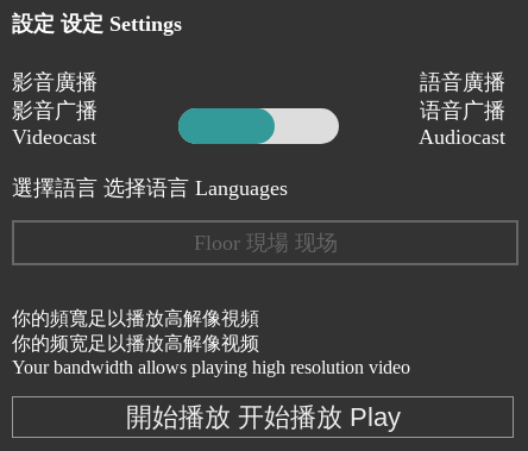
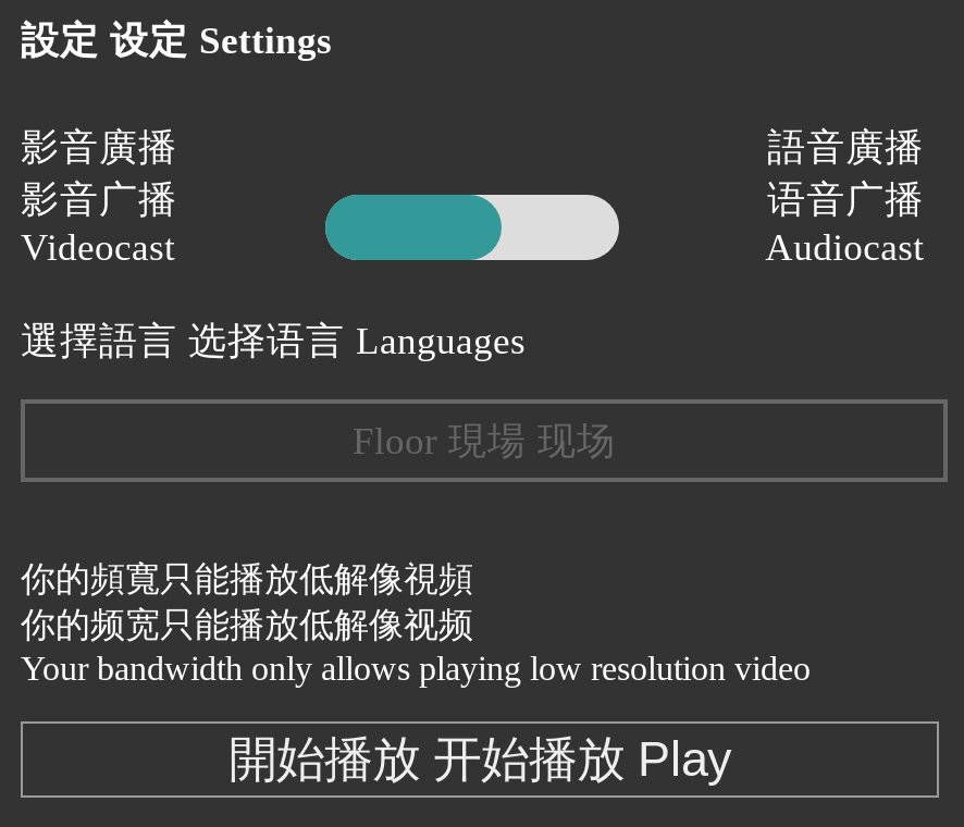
[12,308,410,377] 你的頻寬足以播放高解像視頻 | 你的频宽足以播放高解像视频 | Your bandwidth allows playing high resolution video -> [21,560,811,687] 你的頻寬只能播放低解像視頻 | 你的频宽只能播放低解像视频 | Your bandwidth only allows playing low resolution video

